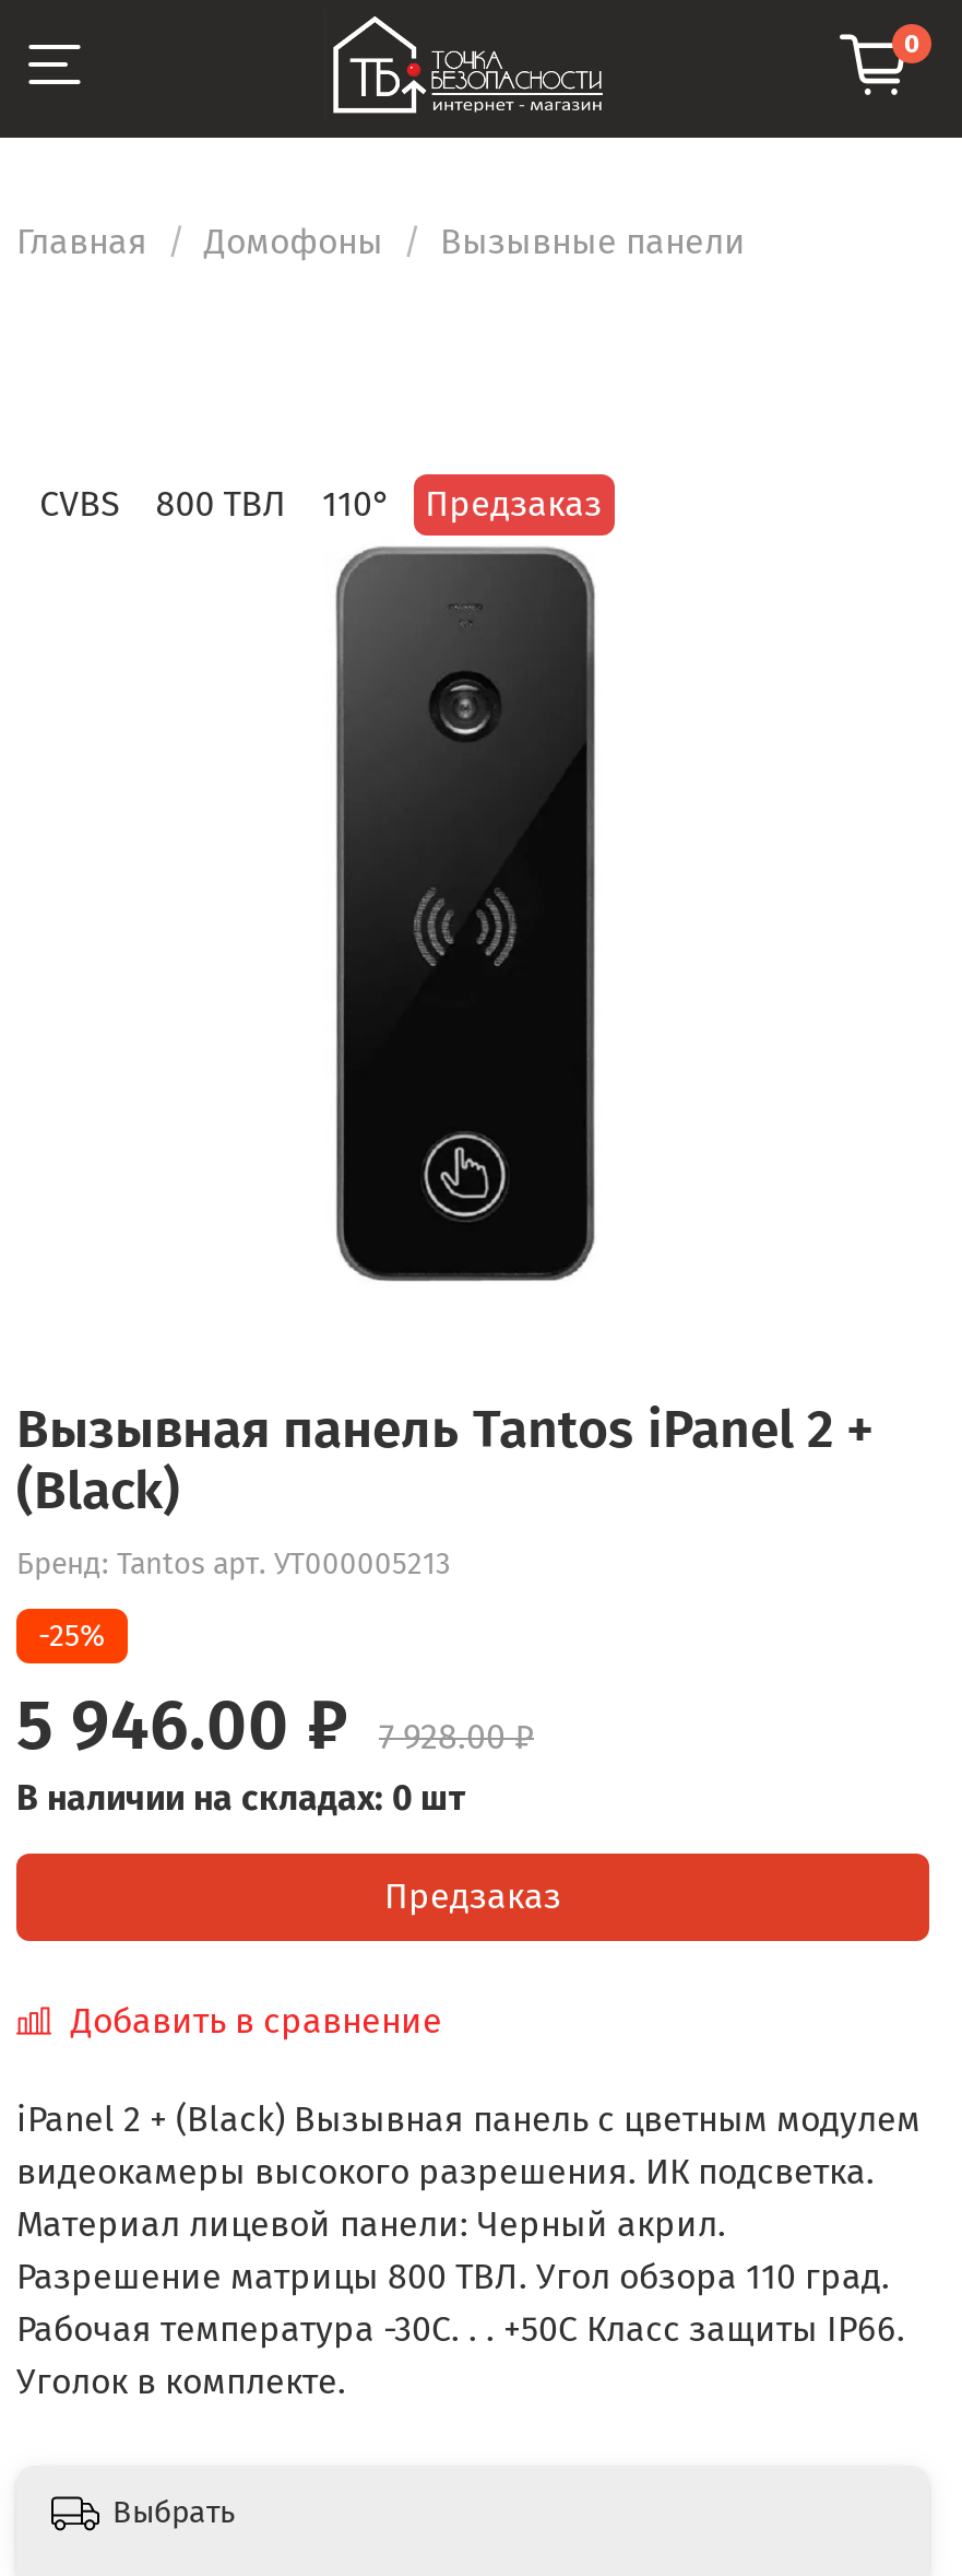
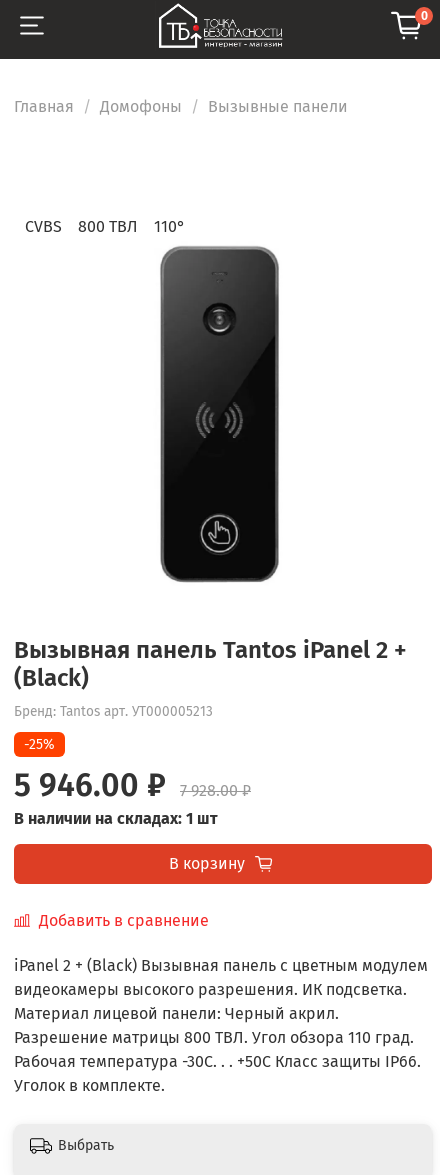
[425,483,602,525] Предзаказ -> none
[16,1778,466,1819] В наличии на складах: 0 шт -> [14,809,218,828] В наличии на складах: 1 шт
[384,1876,561,1918] Предзаказ -> [168,854,244,873] В корзину

